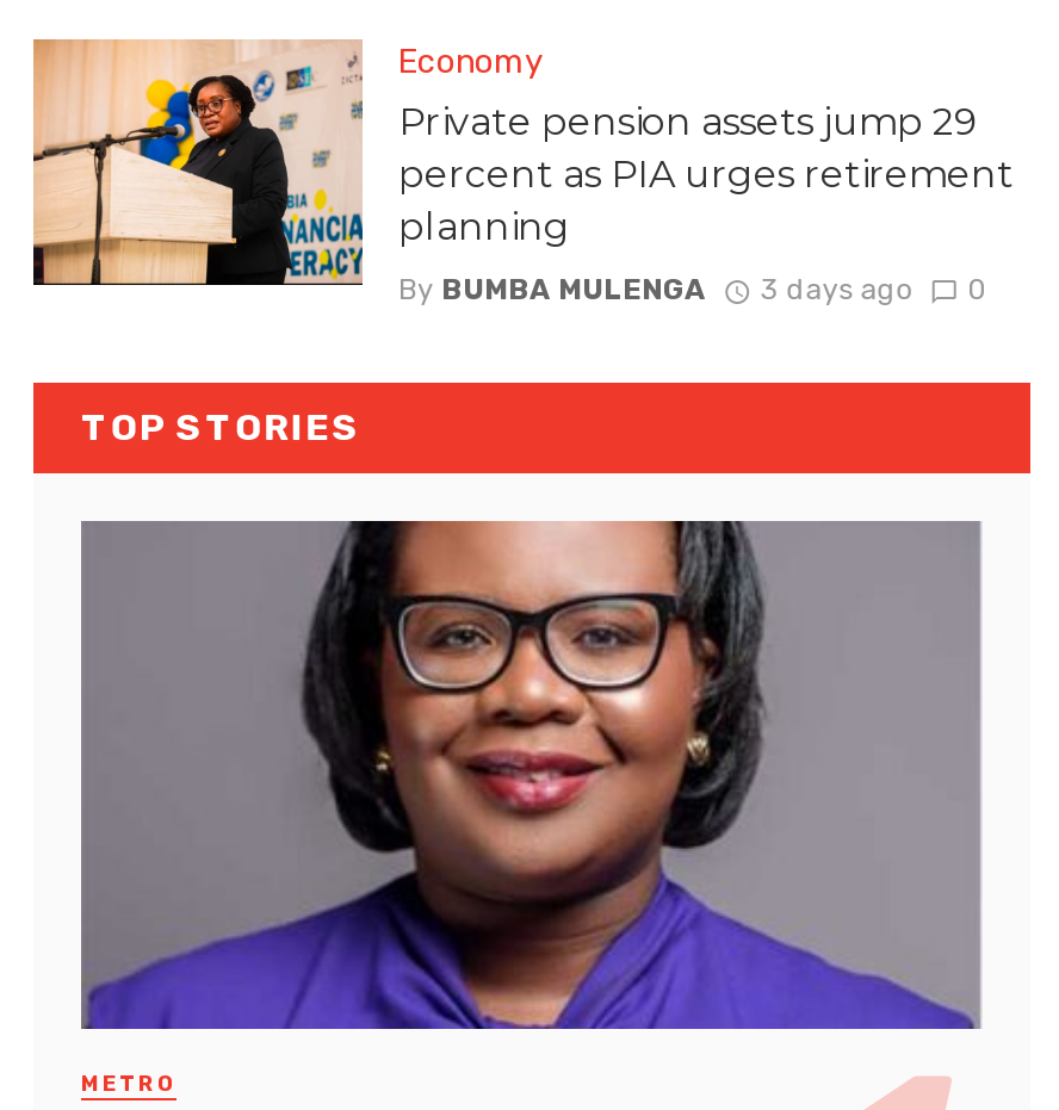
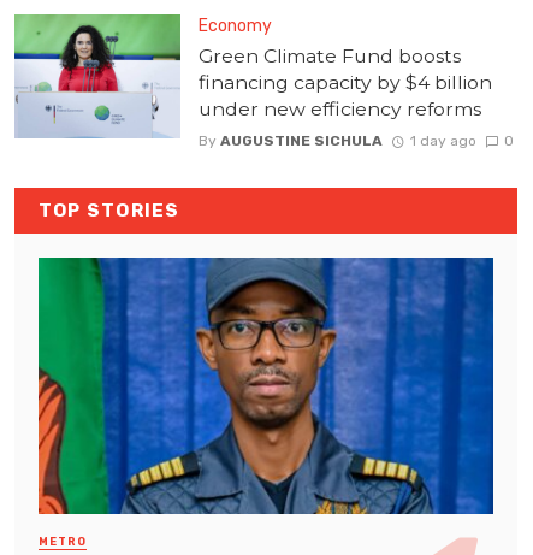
[31,39,1013,287] [image] | Private pension assets jump 29 | percent as PIA urges retirement | planning -> [13,13,492,138] [image] | Green Climate Fund boosts | financing capacity by $4 billion | under new efficiency reforms
[398,273,913,307] By BUMBA MULENGA | 3 days ago -> [198,133,476,149] By AUGUSTINE SICHULA | 1 day ago
[79,519,983,1031] [image] -> [37,256,494,515] [image]

